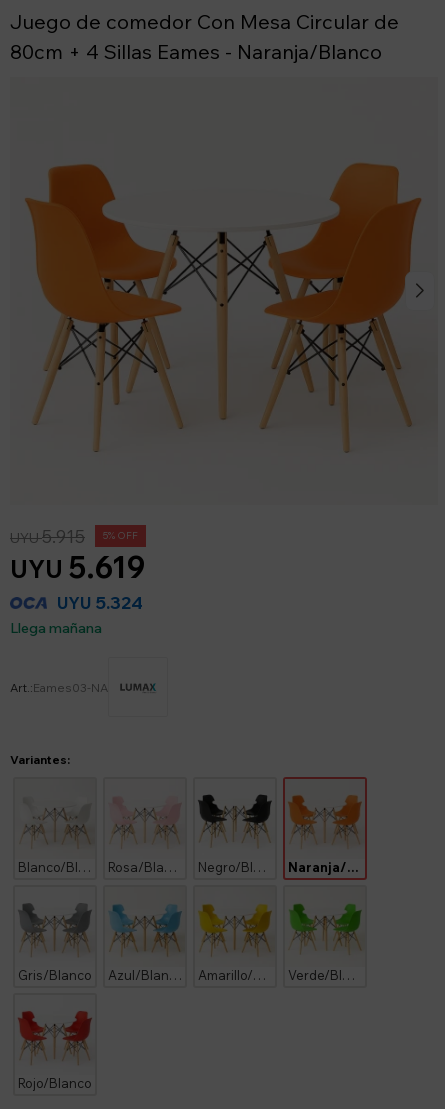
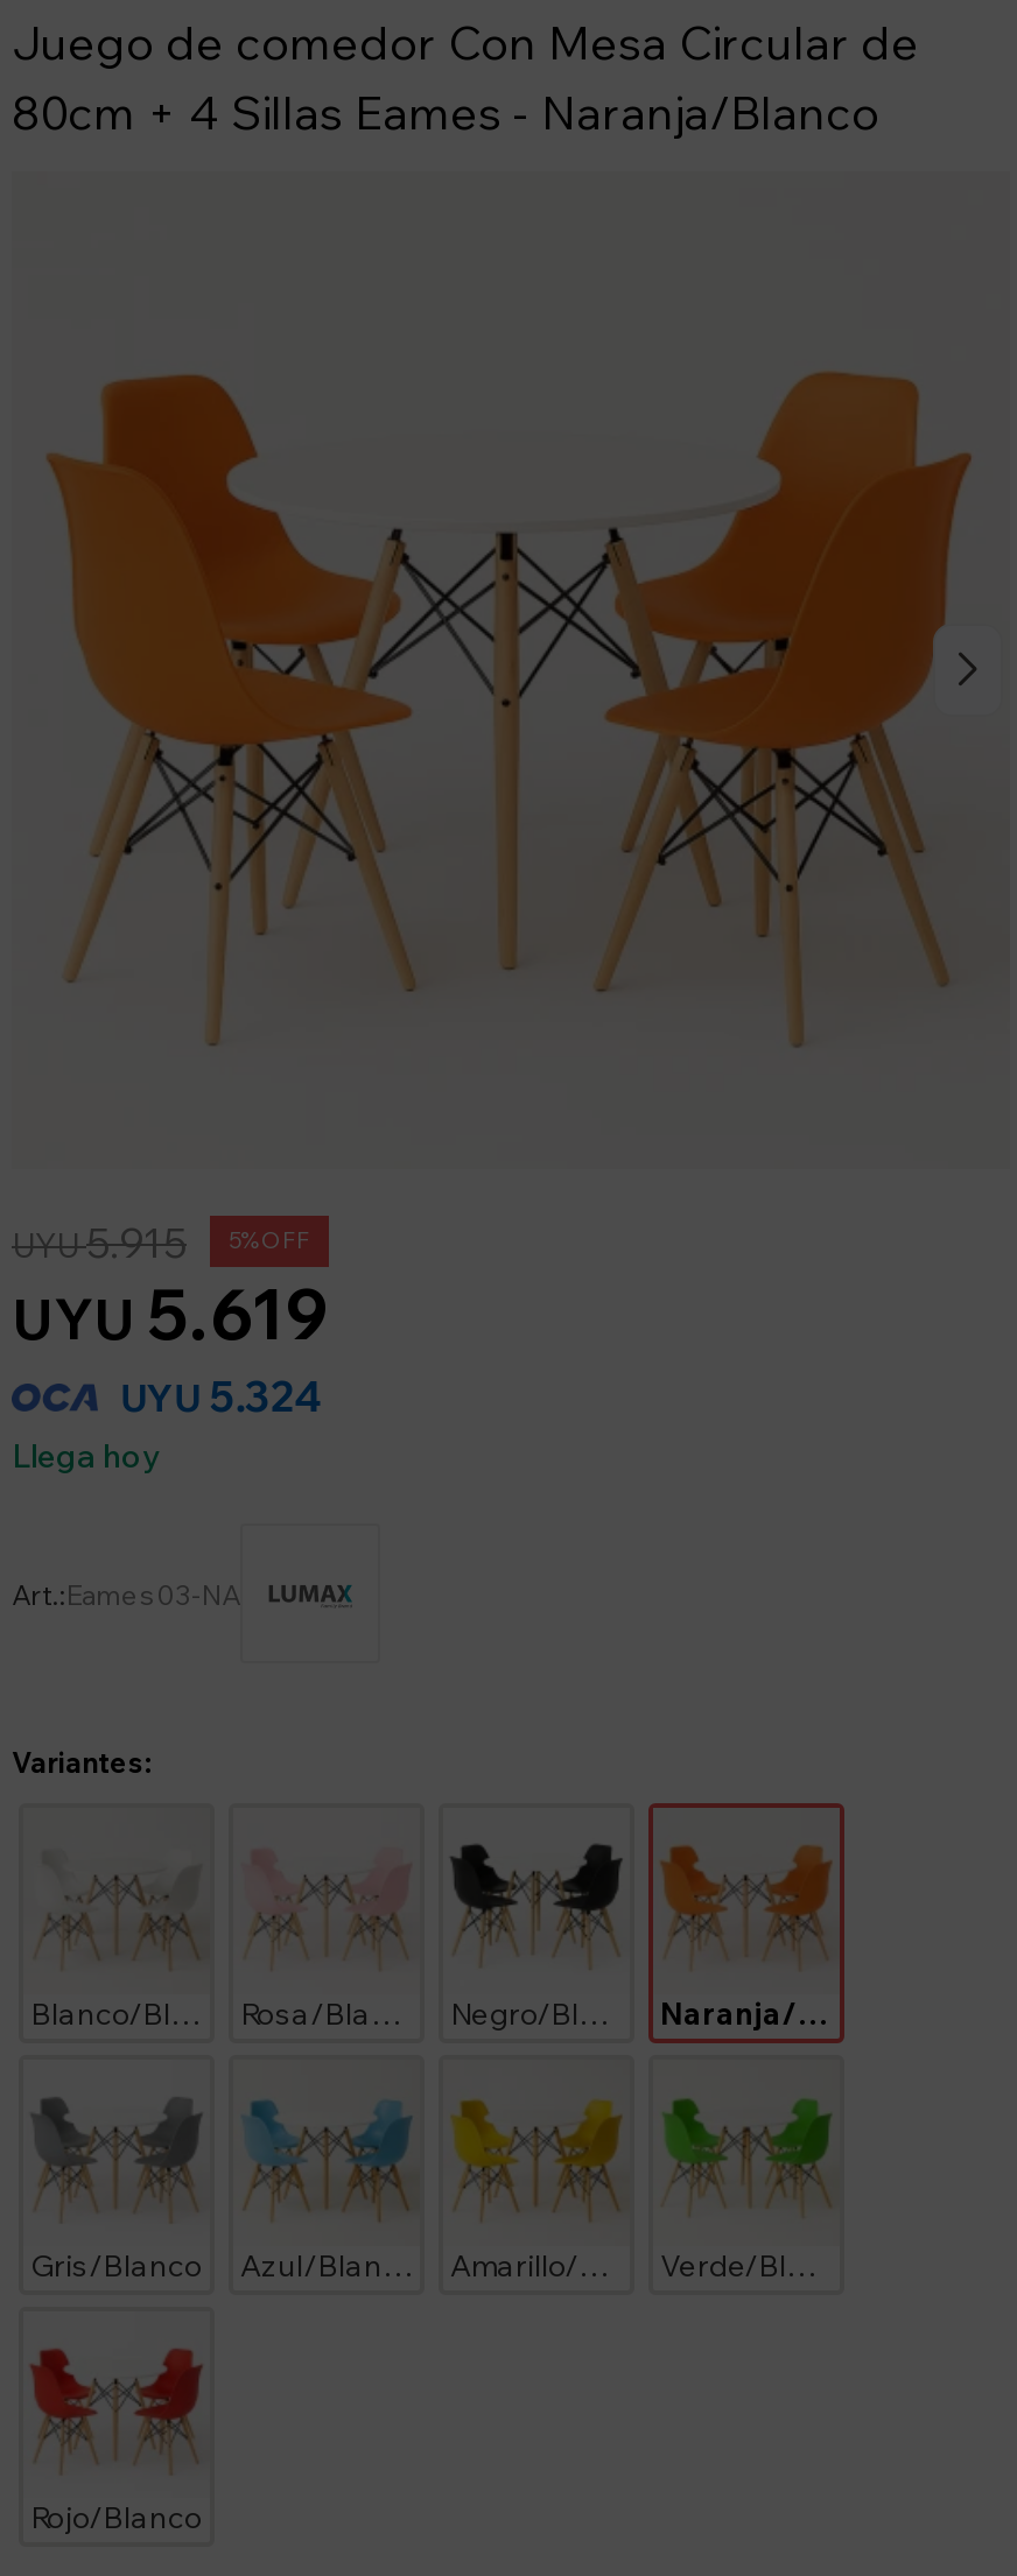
[10,619,102,637] Llega mañana -> [12,1435,161,1477] Llega hoy

